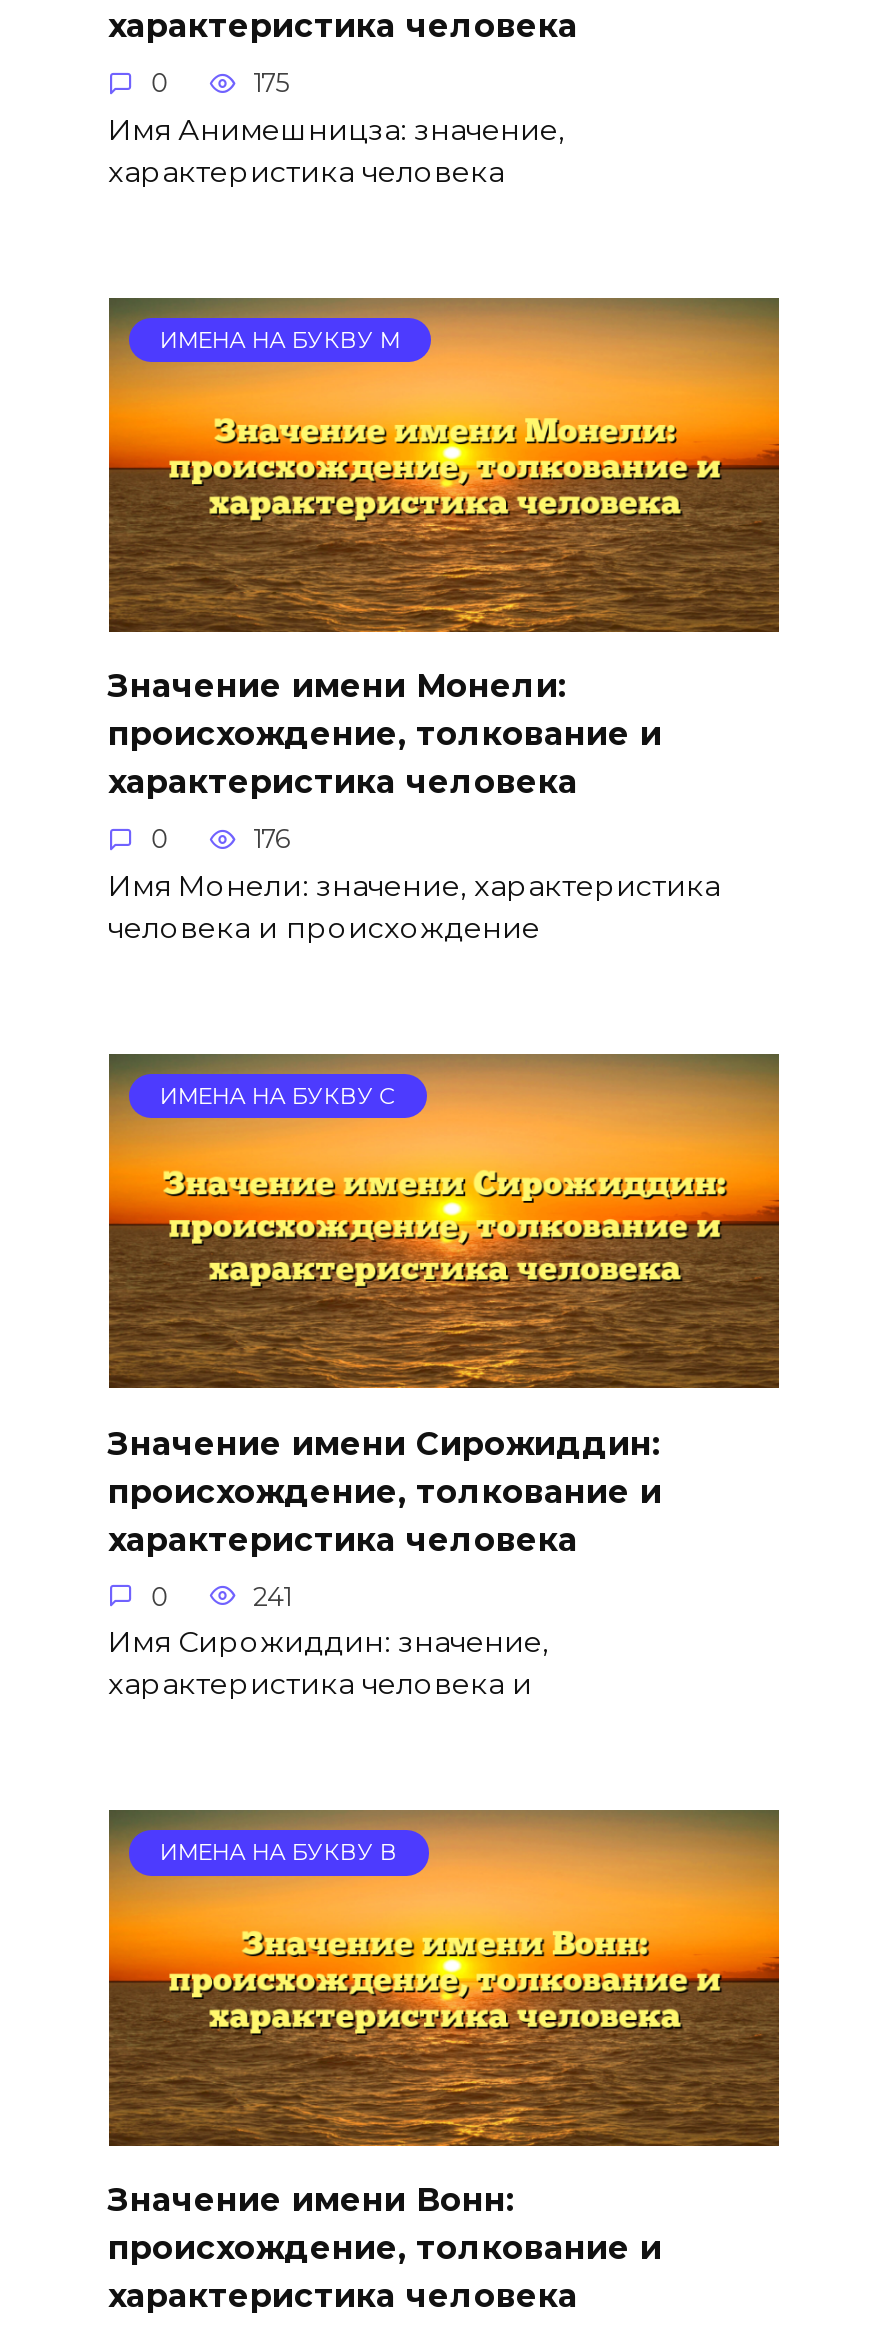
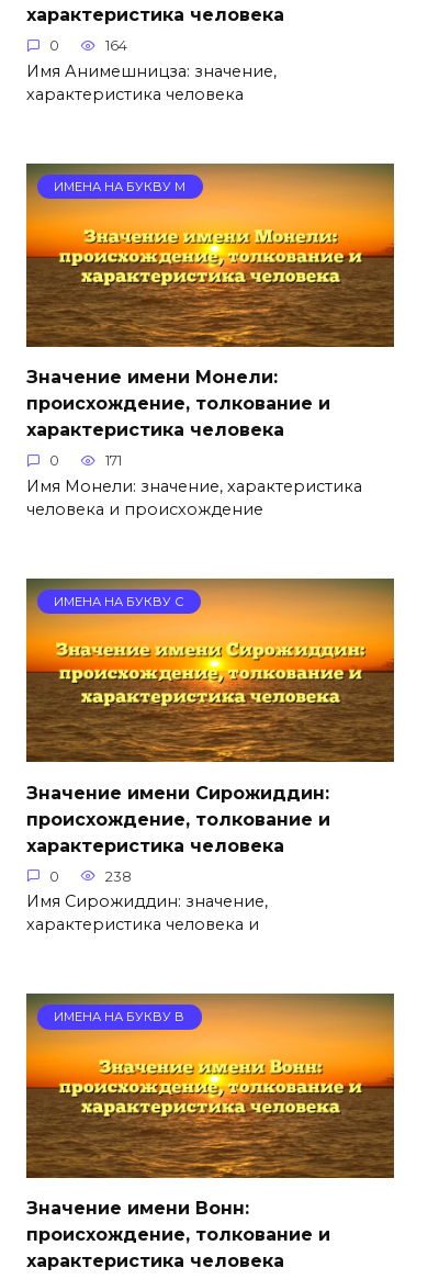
[253,68,289,98] 175 -> [105,38,127,54] 164
[253,825,291,855] 176 -> [105,453,122,469] 171
[253,1581,291,1611] 241 -> [105,868,132,885] 238

